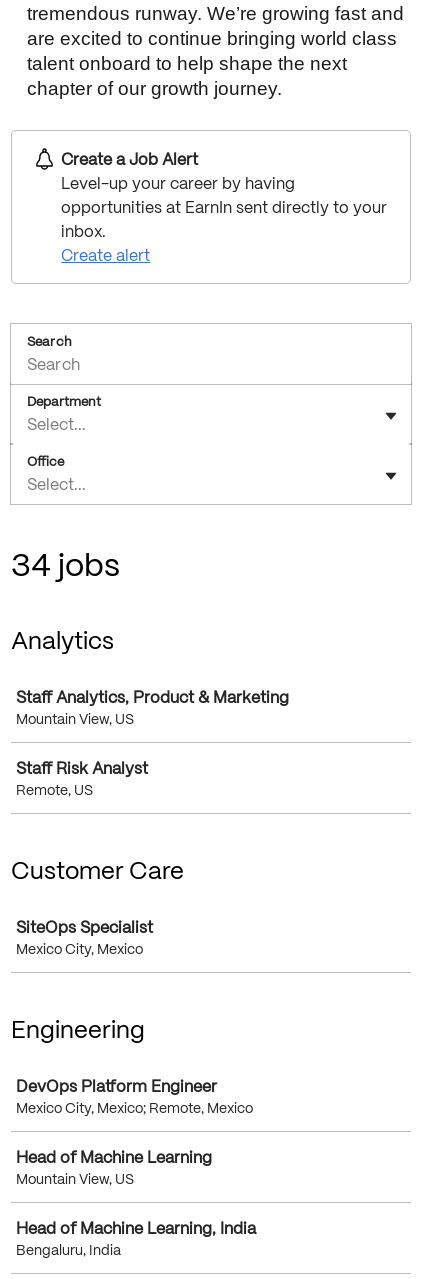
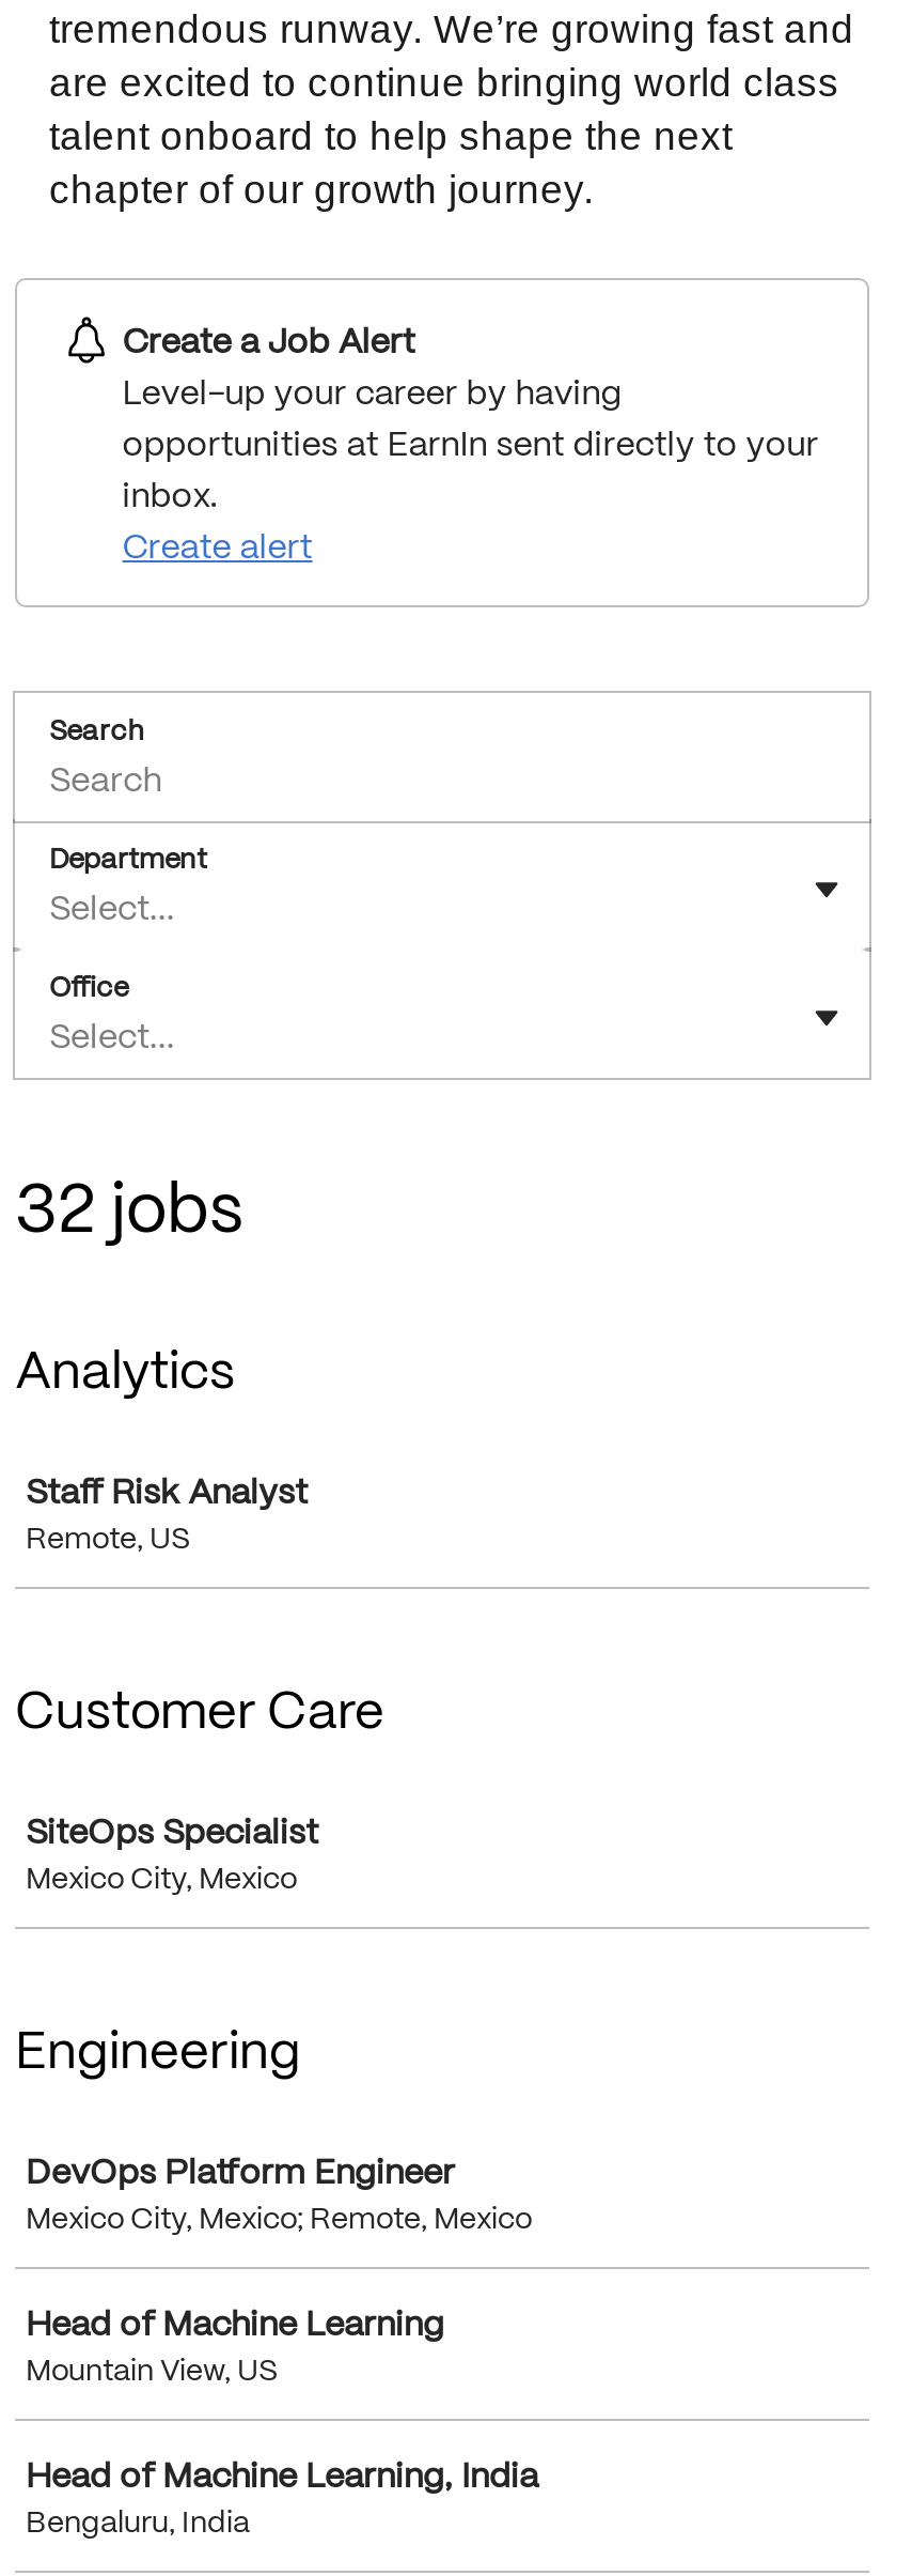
[11,542,120,586] 34 jobs -> [15,1159,243,1253] 32 jobs
[16,686,289,728] Staff Analytics, Product & Marketing | Mountain View, US -> none

